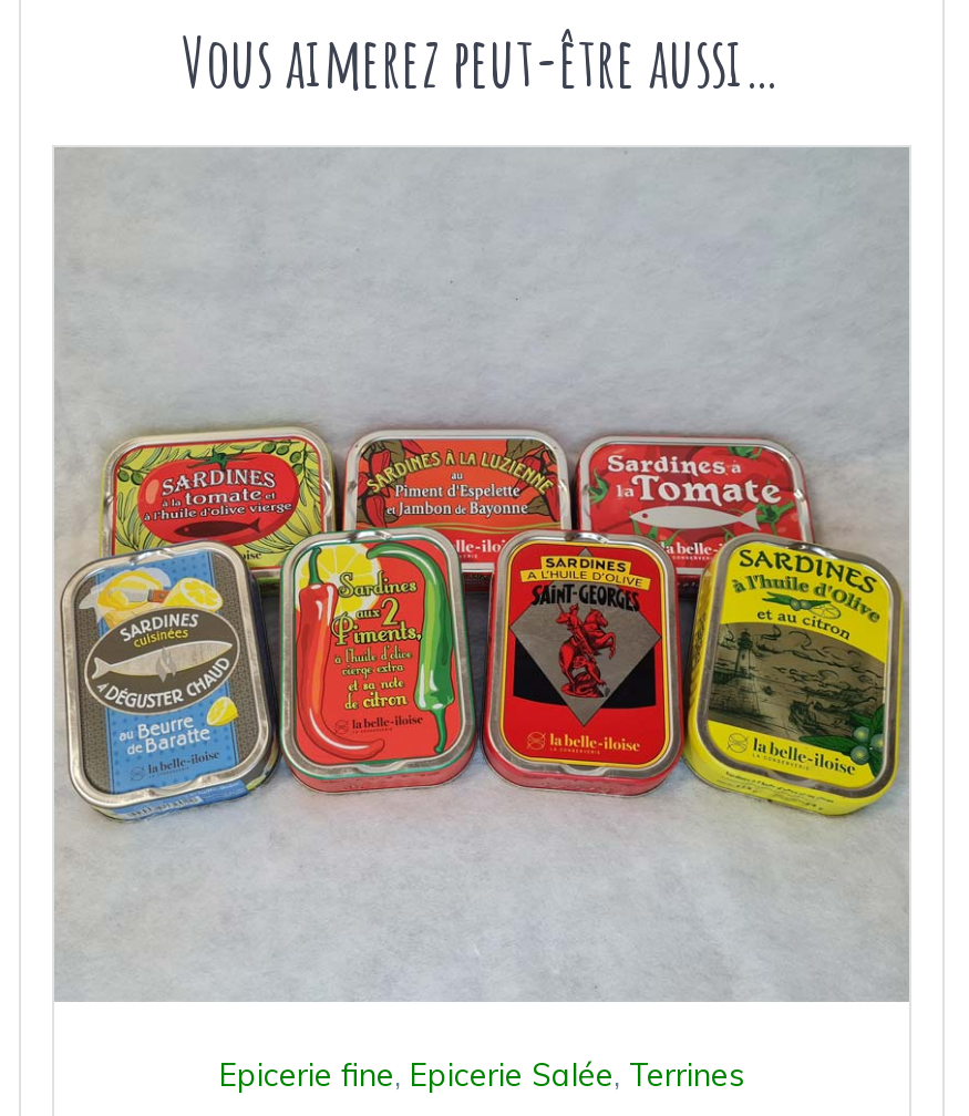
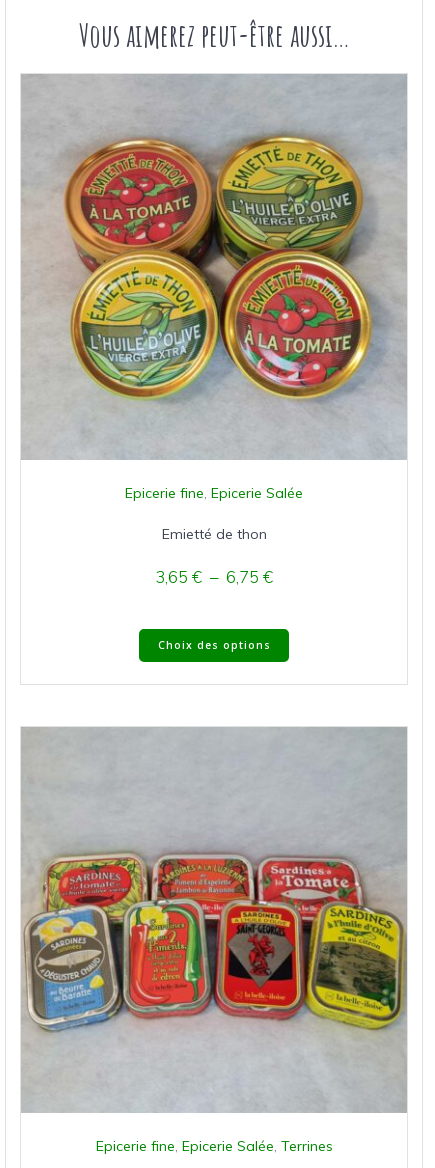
none -> [24,130,406,408] [image]
none -> [125,484,303,652] Epicerie fine, Epicerie Salée | Emietté de thon | 3,65 € – 6,75 € | Choix des options

